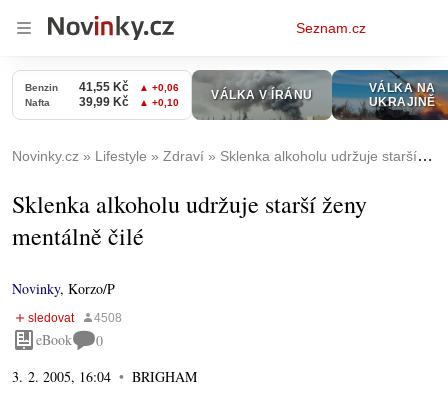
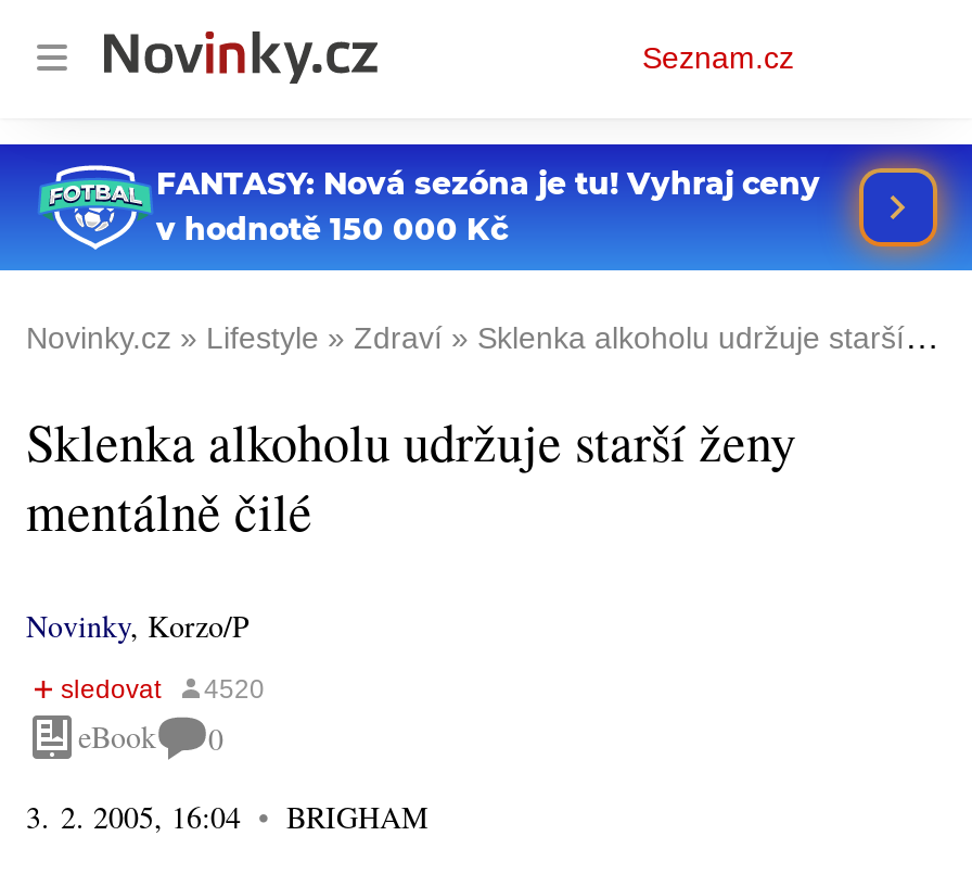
[3,68,445,125] [image] -> [7,142,965,273] [image]

